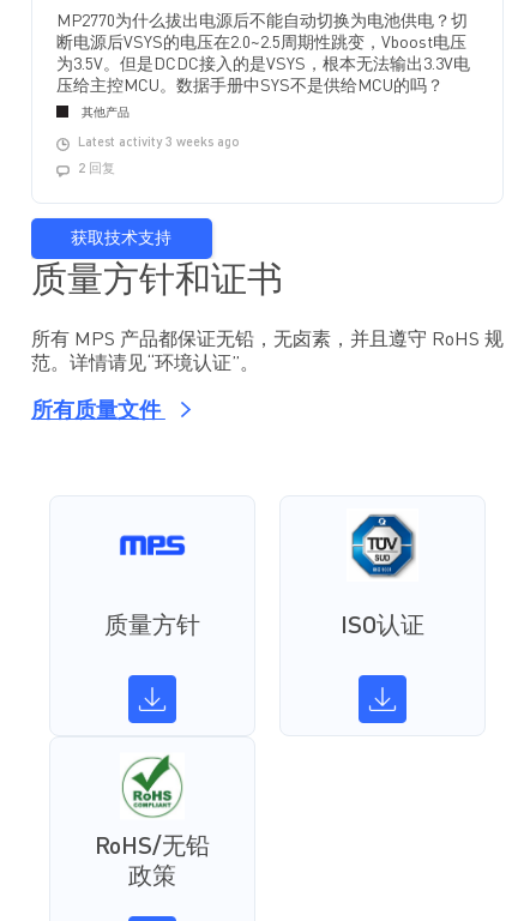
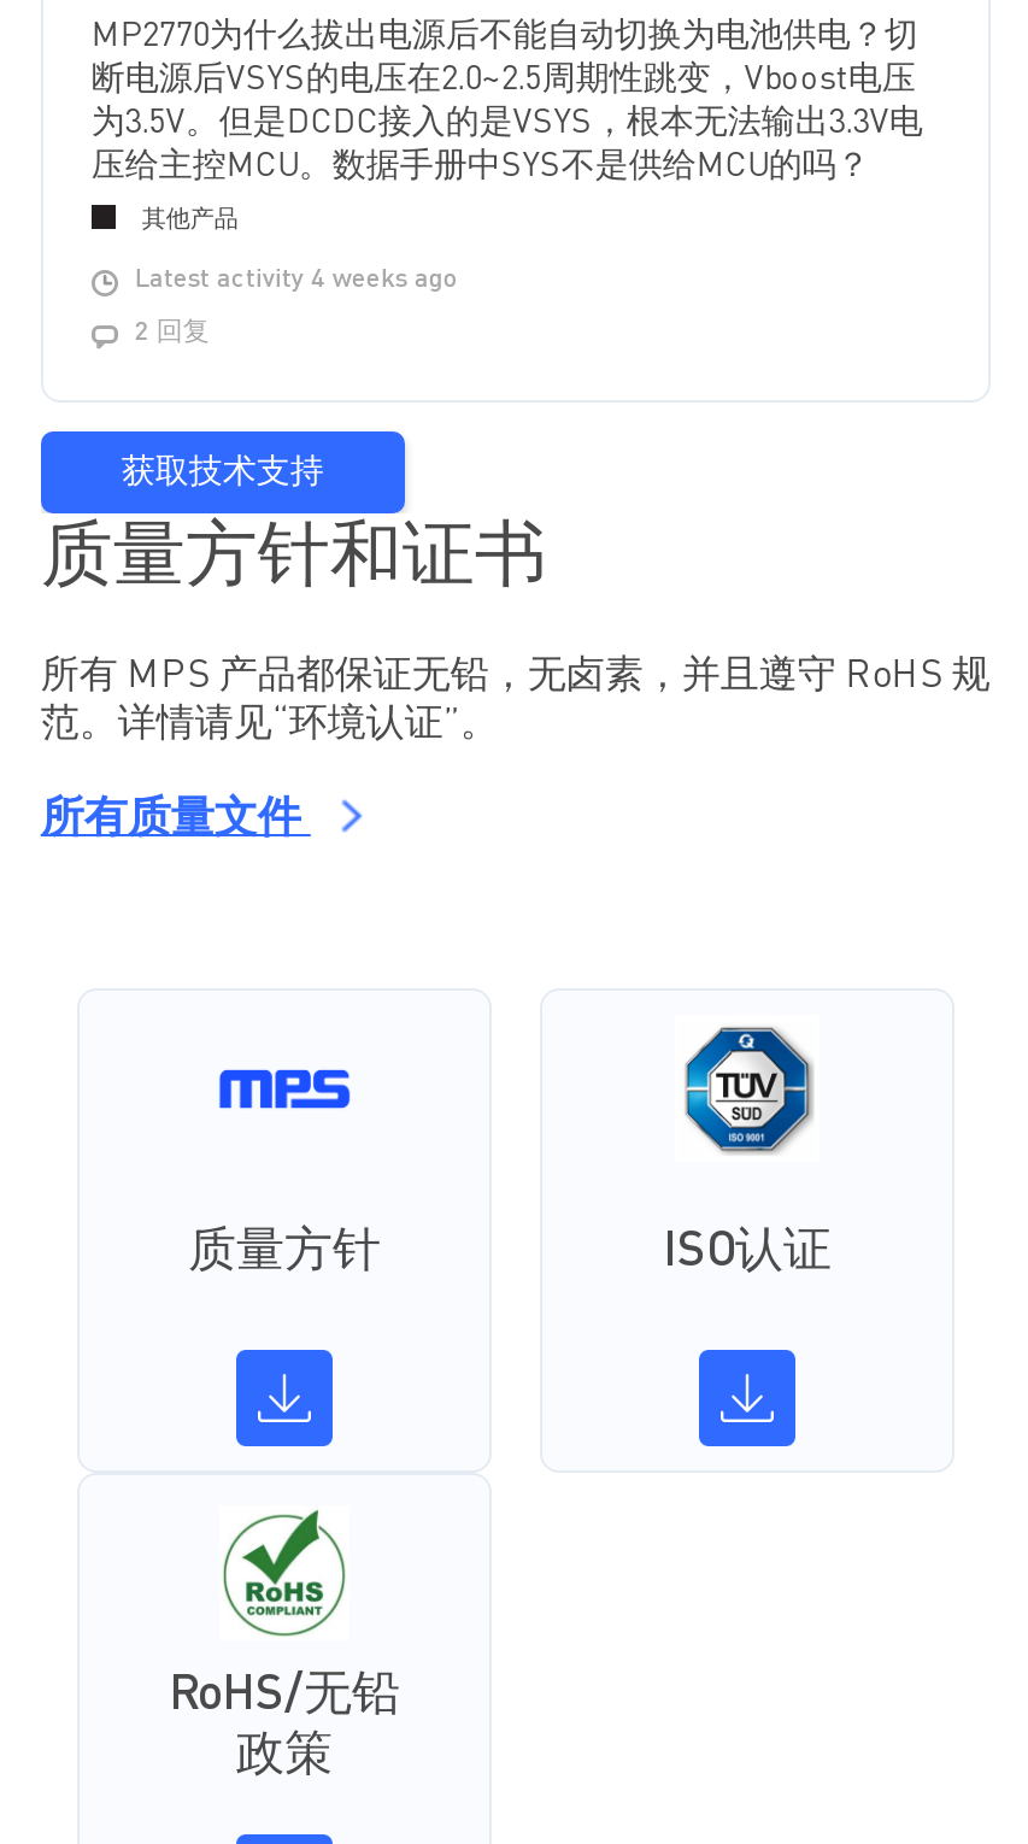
[78,137,240,150] Latest activity 3 weeks ago -> [135,268,460,294] Latest activity 4 weeks ago

